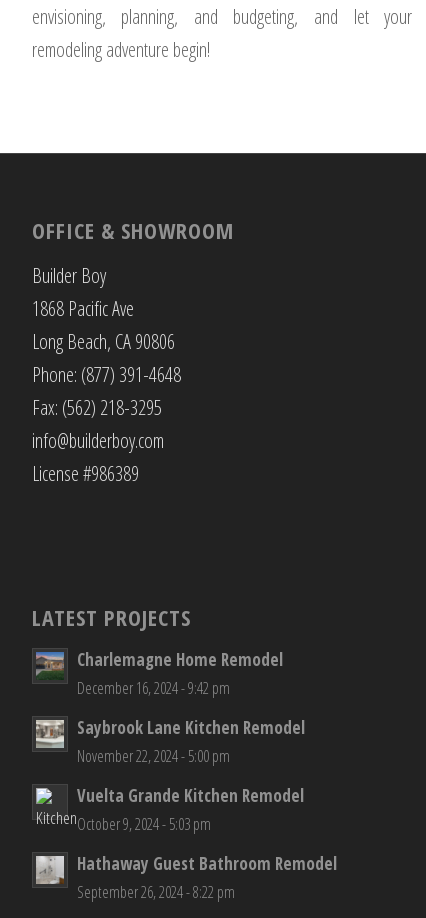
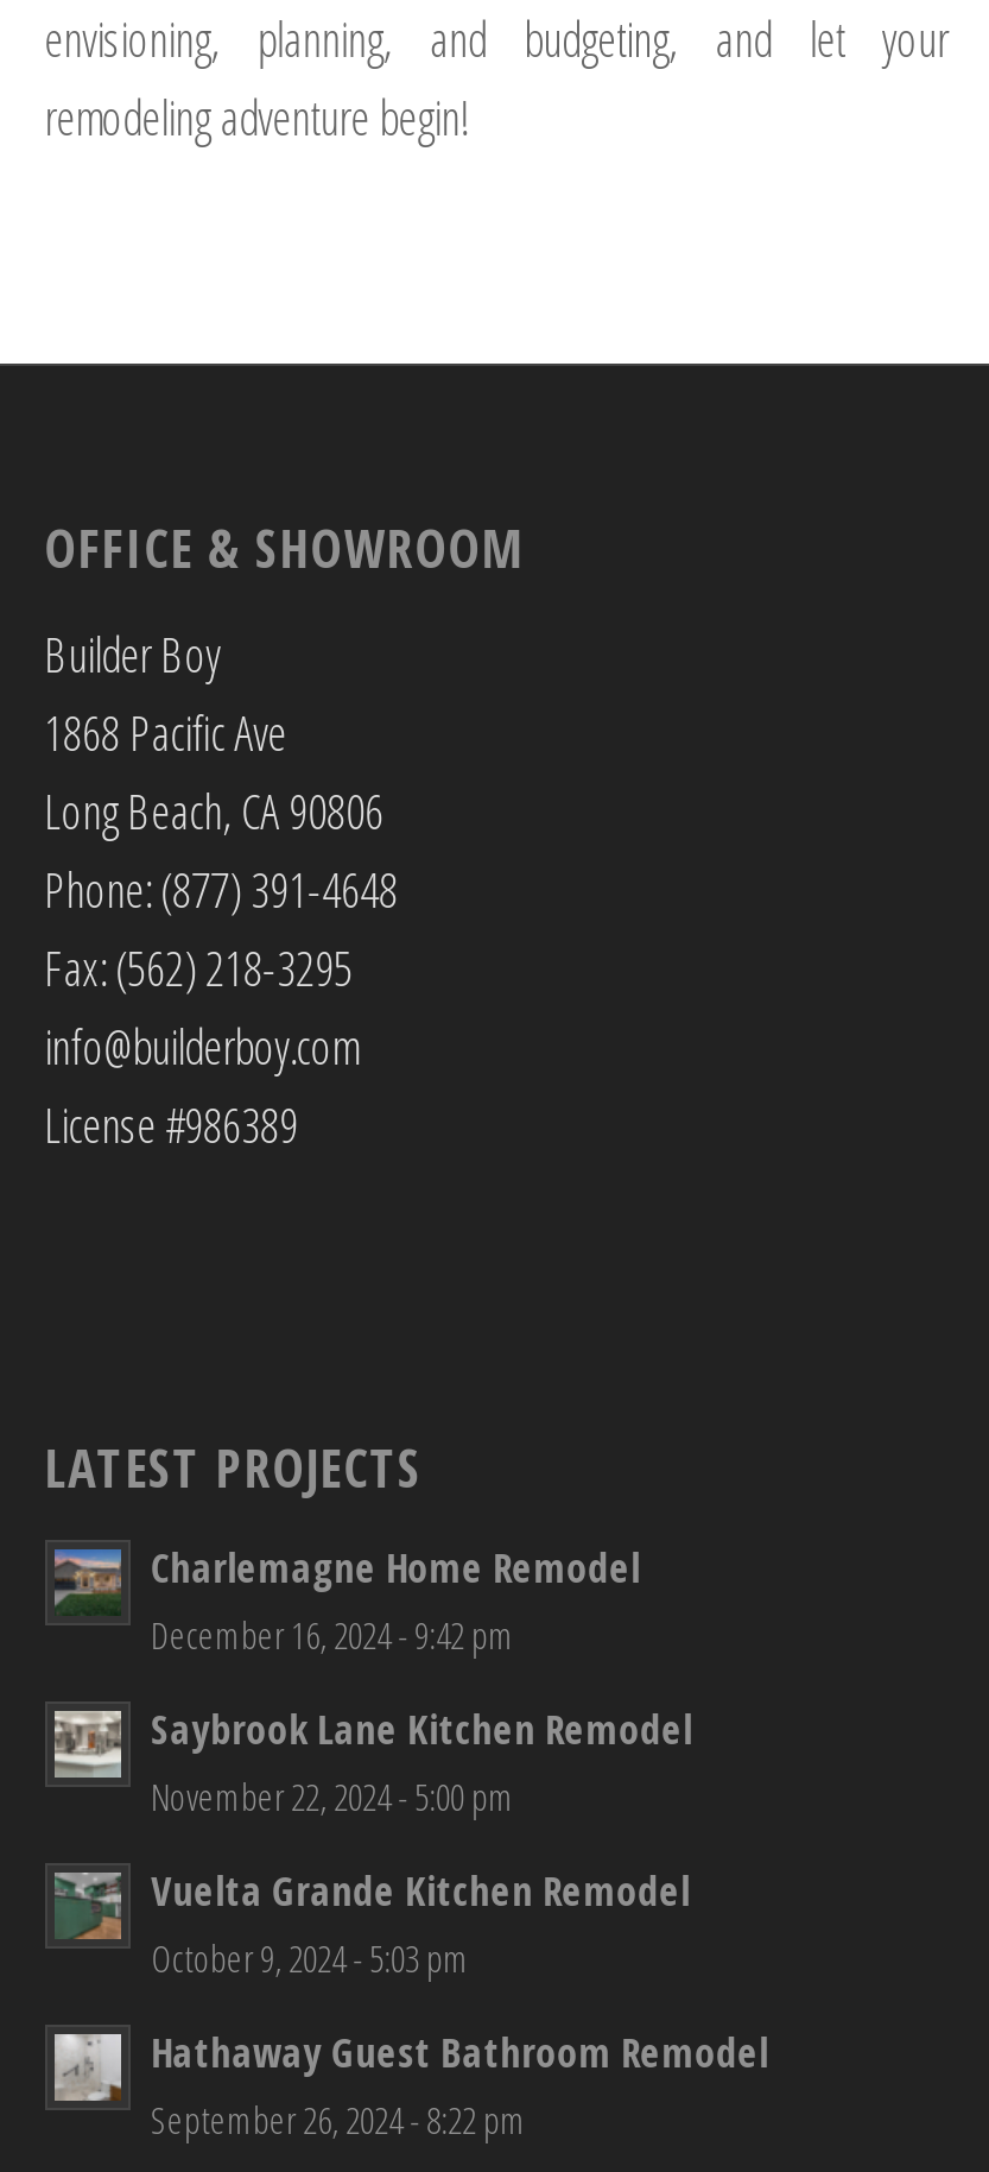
[36,788,73,825] [image] -> [55,1870,142,1956] [image]

